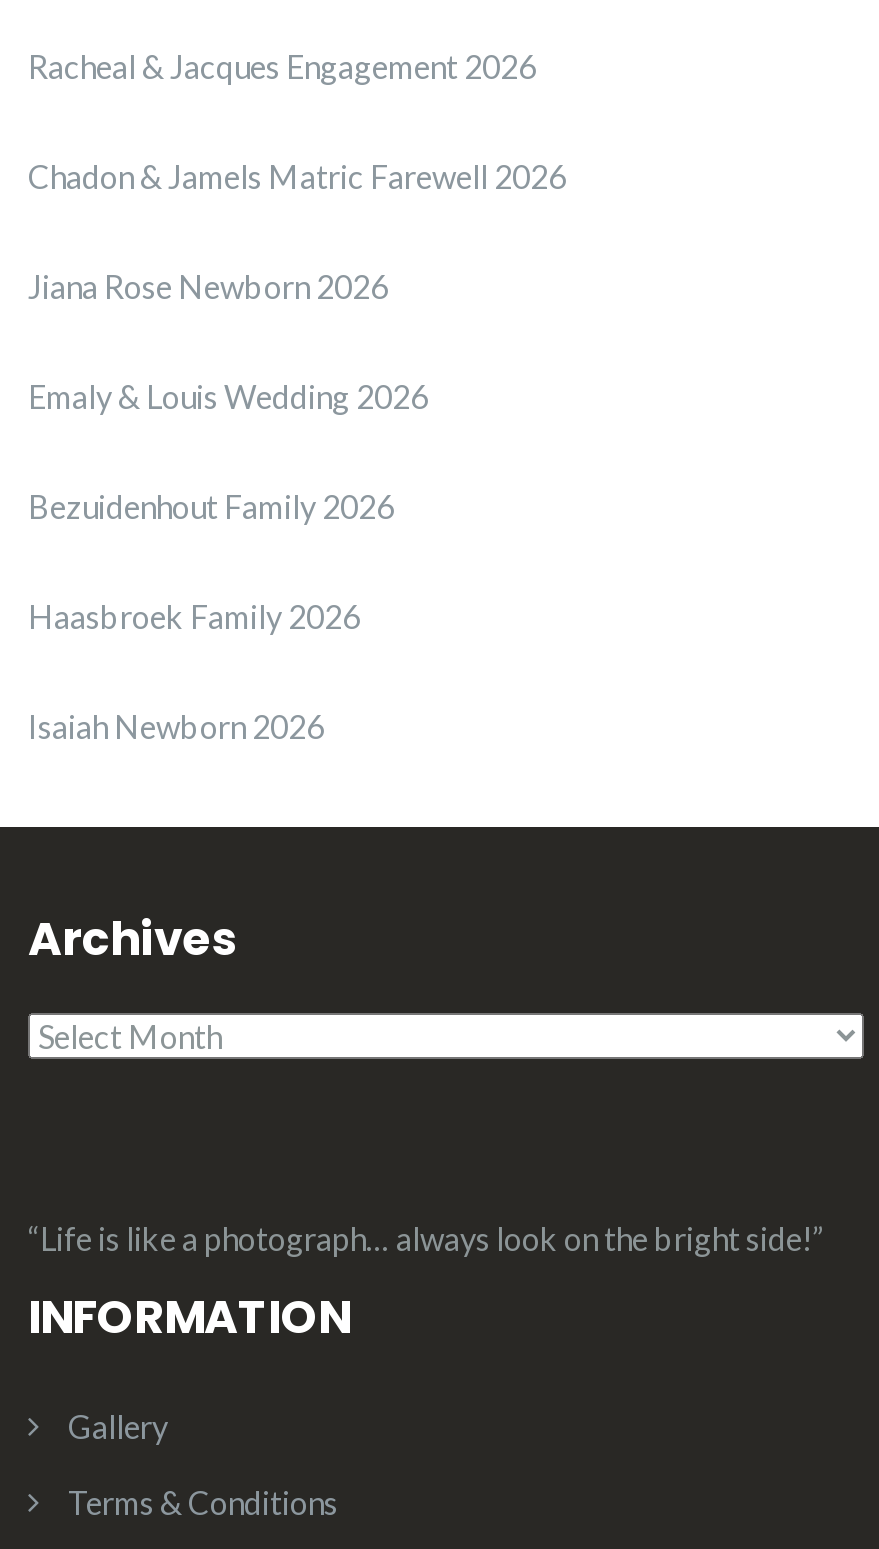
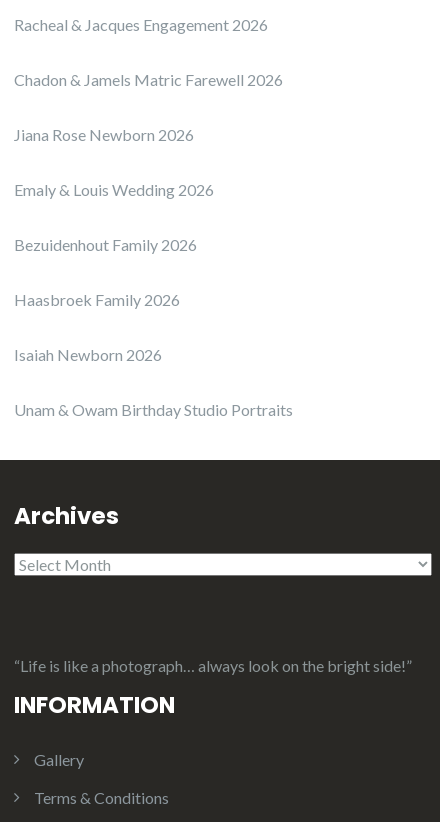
none -> [14,400,293,419] Unam & Owam Birthday Studio Portraits

